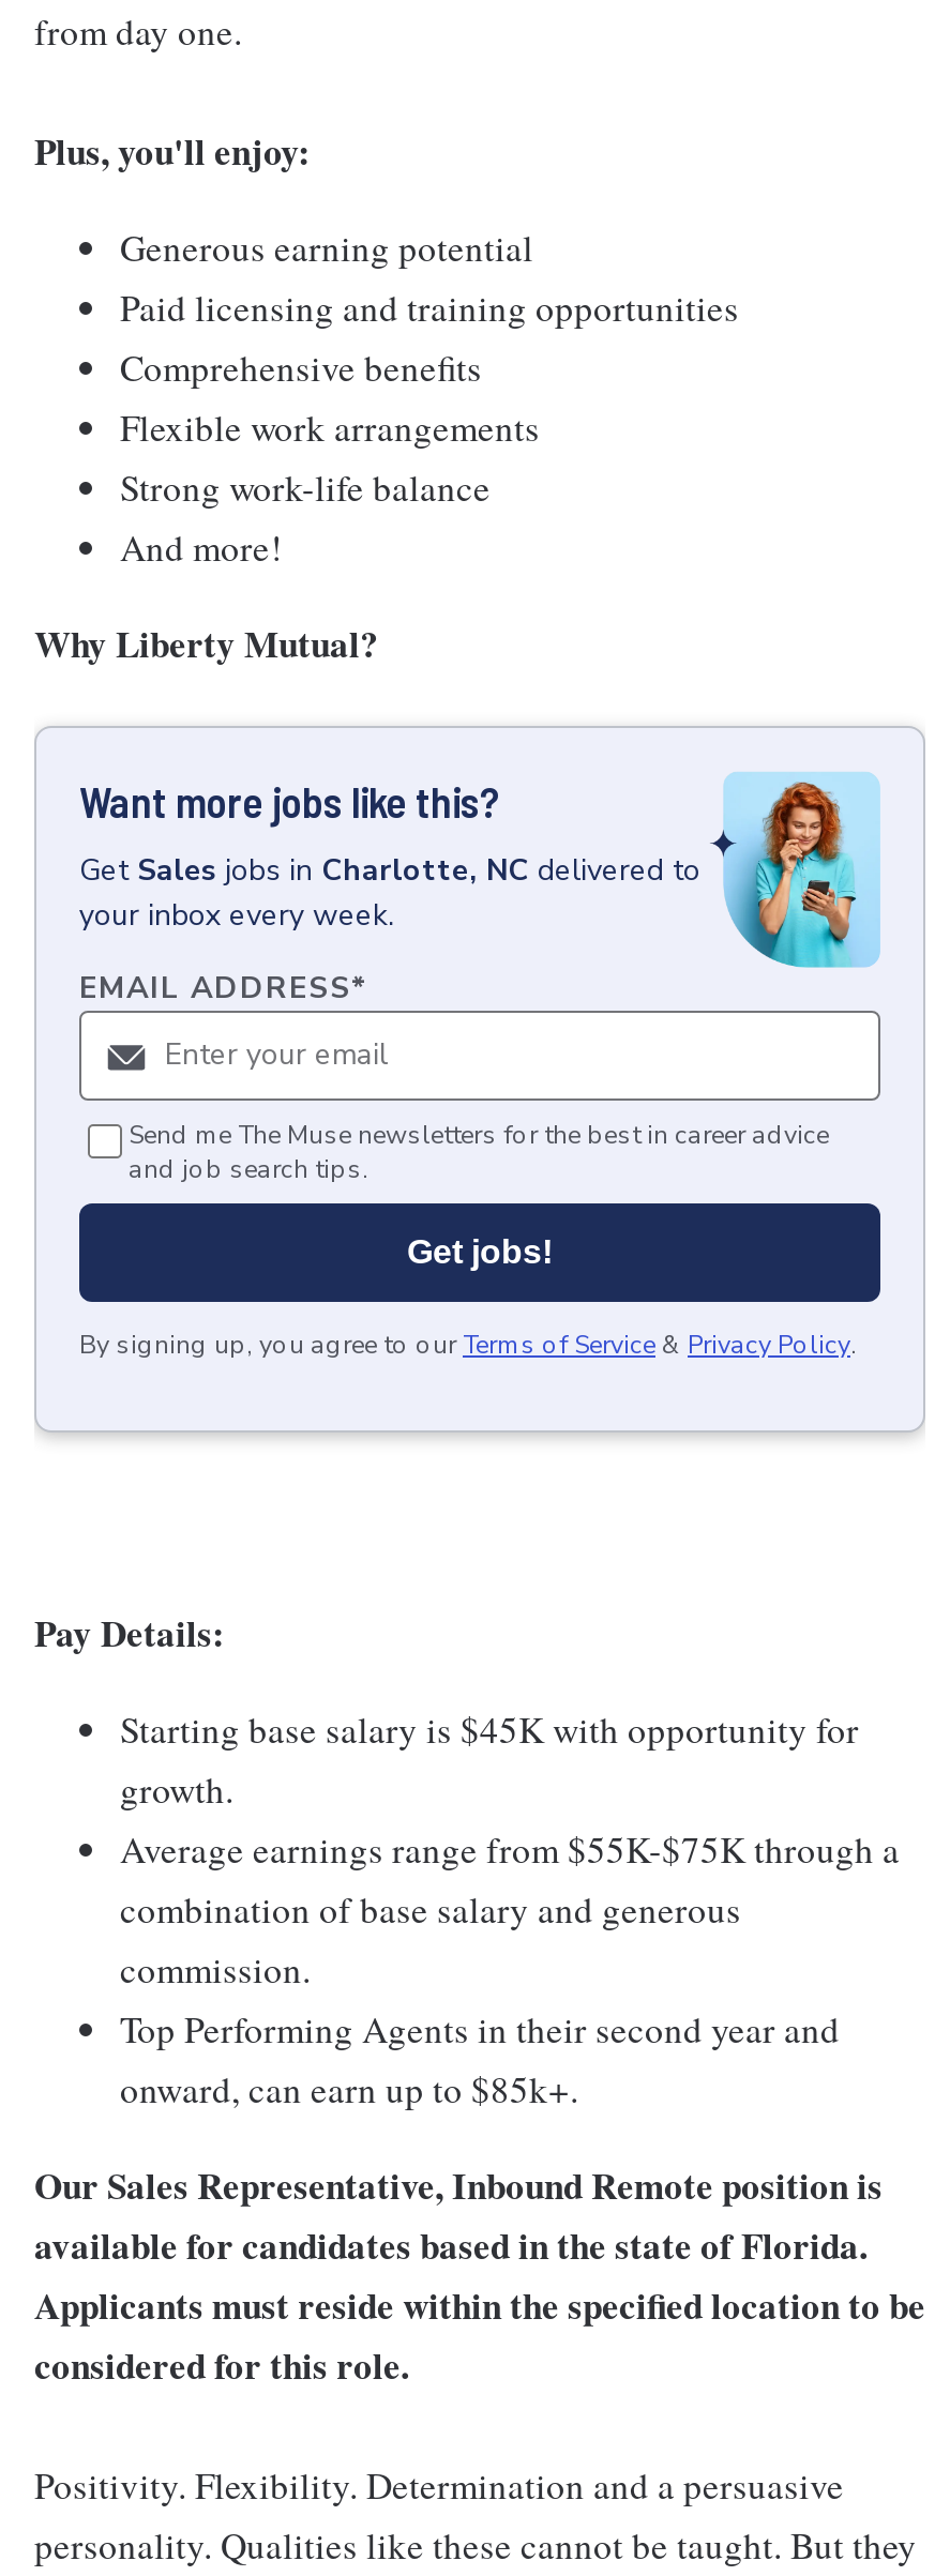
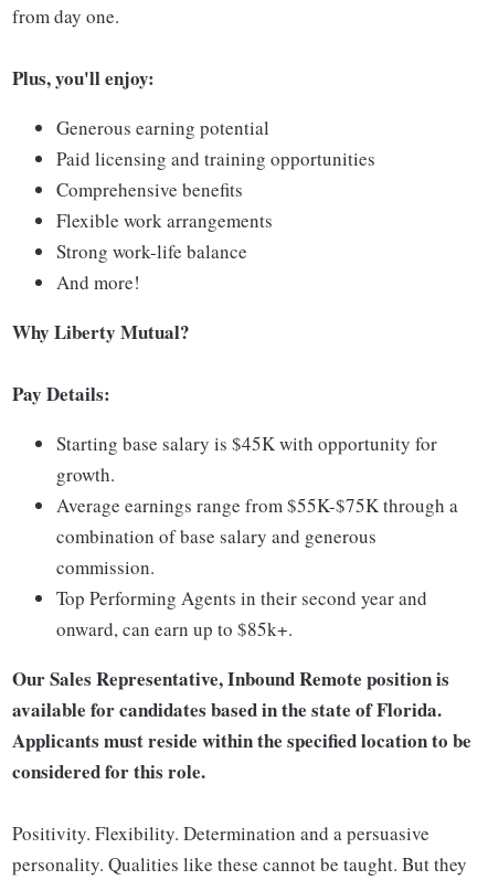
[34,726,925,1439] [image] | Want more jobs like this? | Get Sales jobs in Charlotte, NC delivered to | your inbox every week. | EMAIL ADDRESS* -> none
[79,1118,857,1362] Send me The Muse newsletters for the best in career advice | and job search tips. | Get jobs! | By signing up, you agree to our Terms of Service & Privacy Policy. -> none

